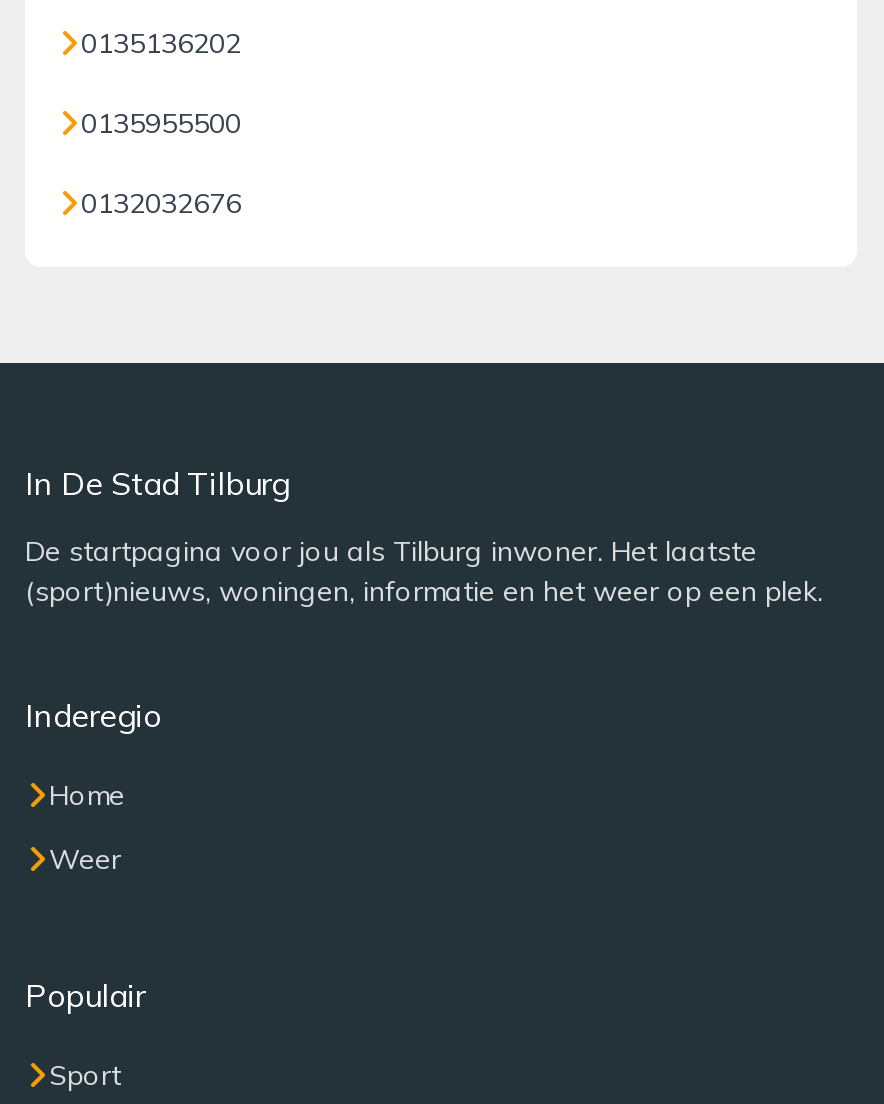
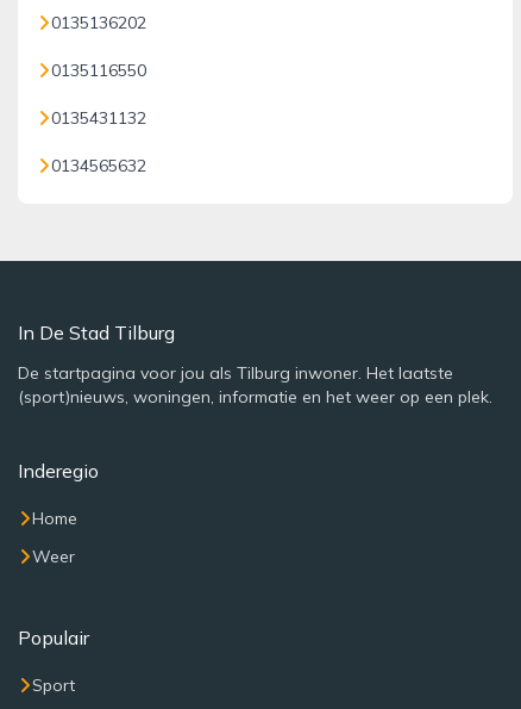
[81,105,241,221] 0135955500 | 0132032676 -> [51,60,146,176] 0135116550 | 0135431132 | 0134565632

